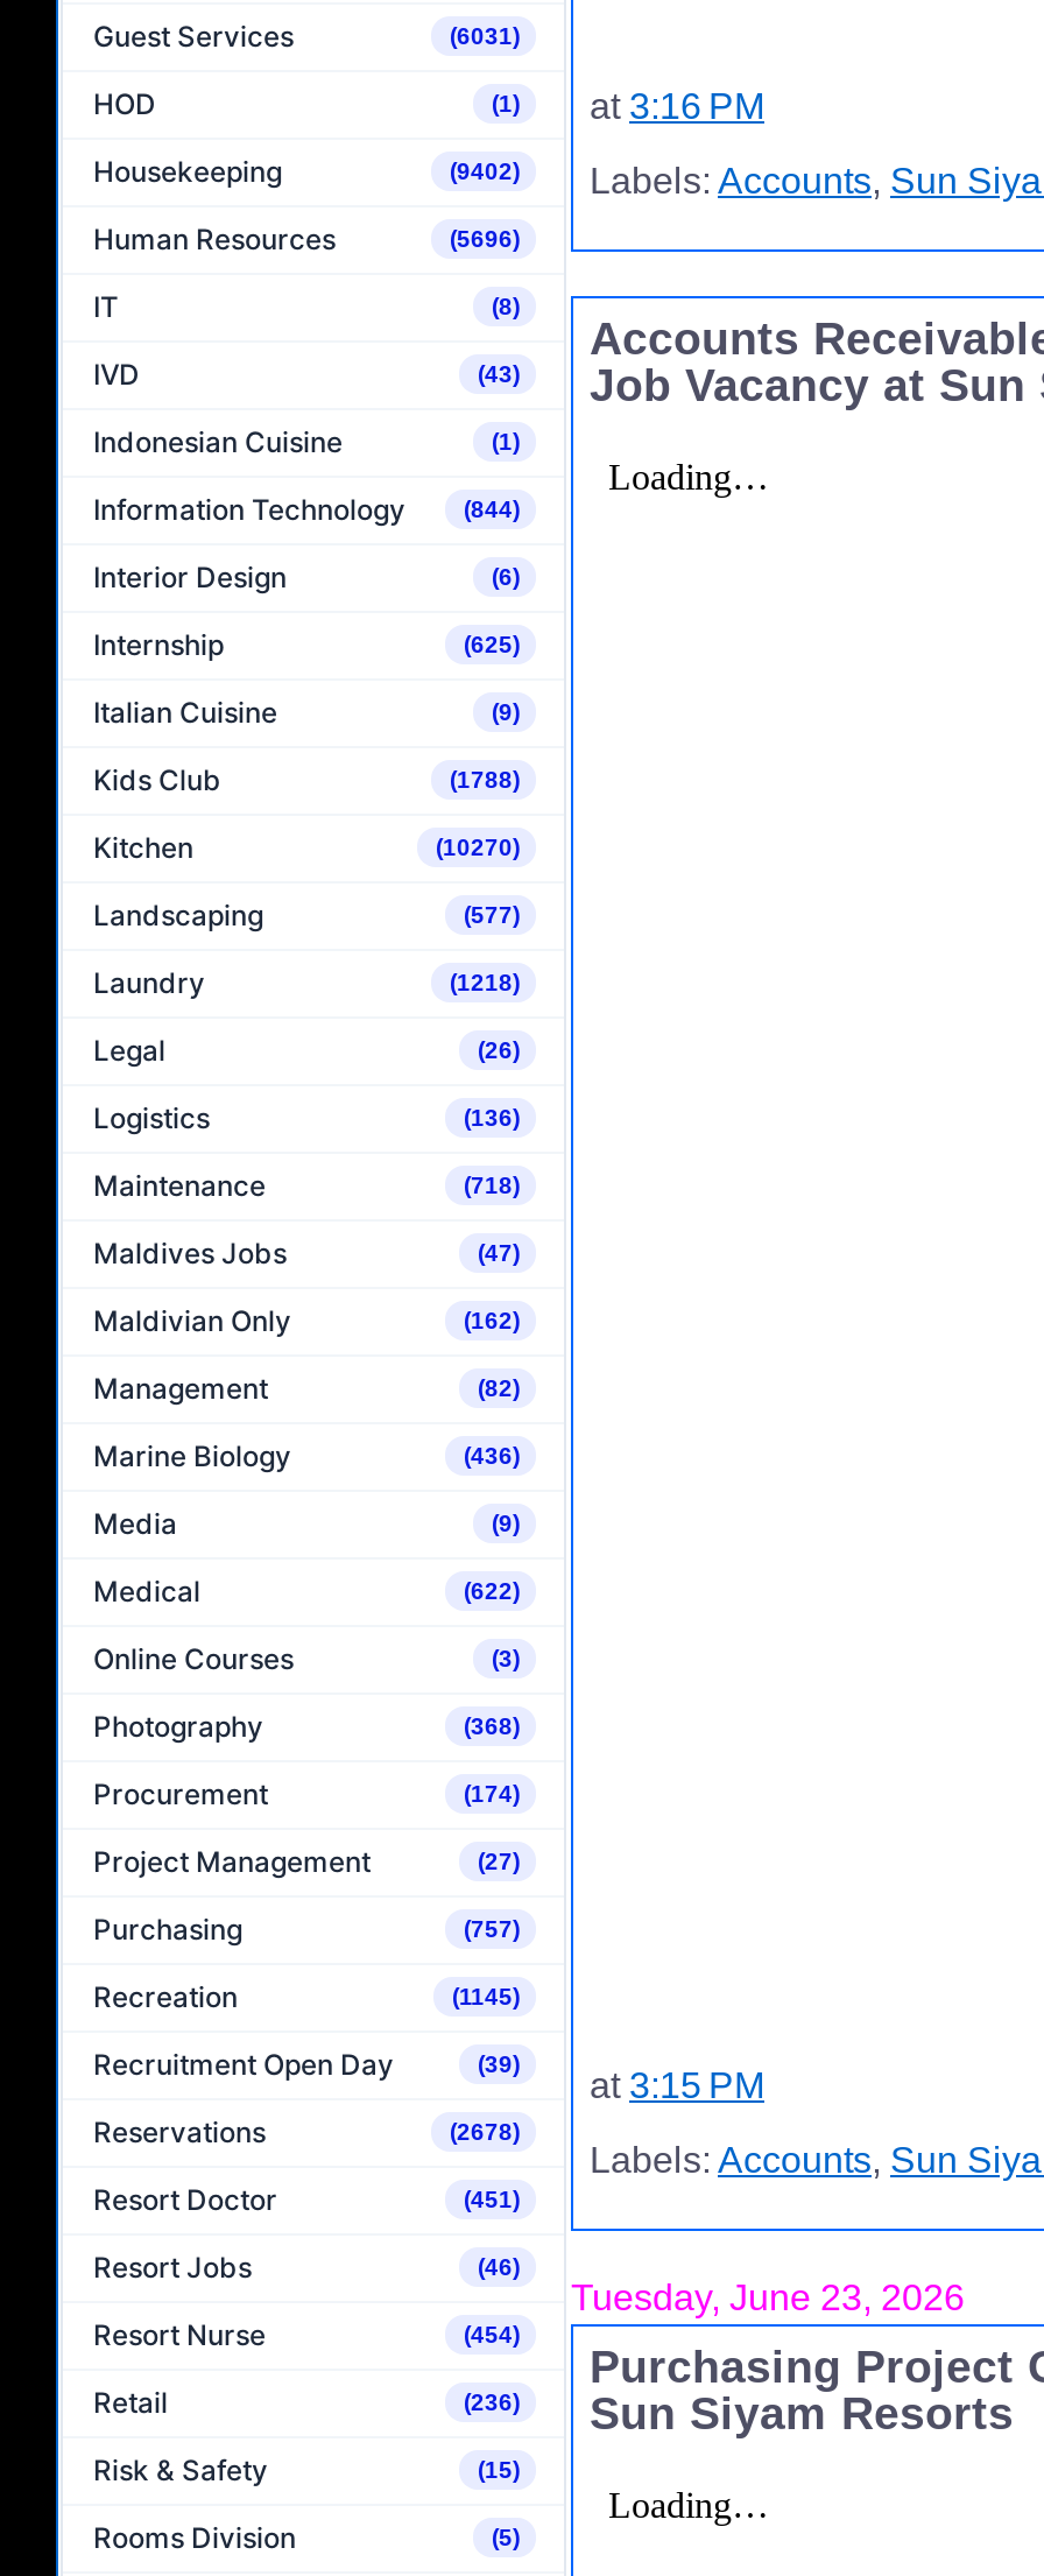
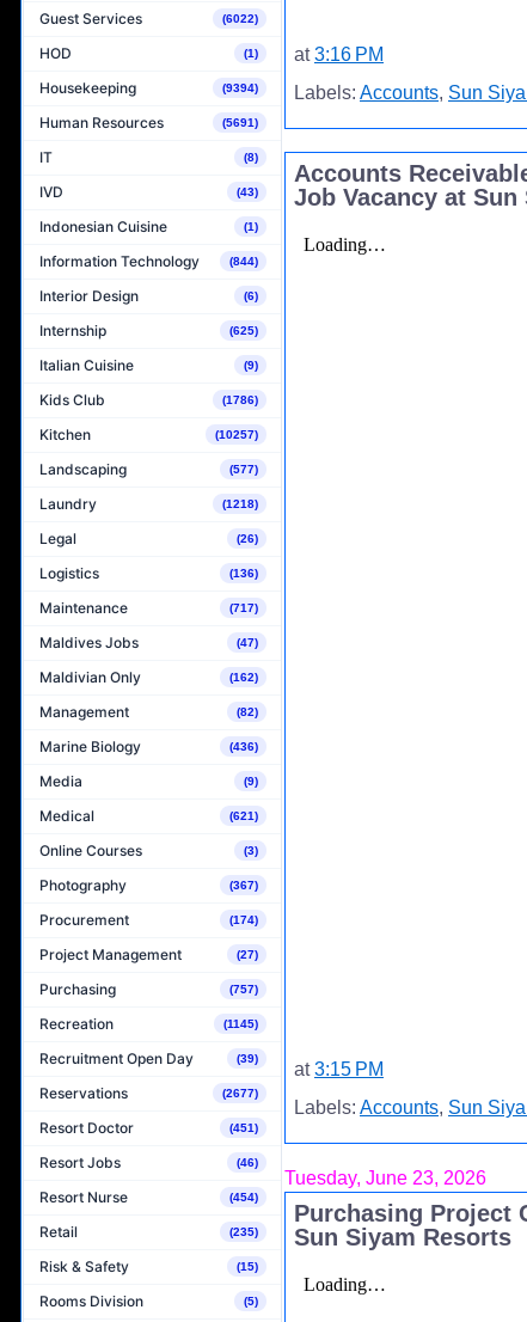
[450,24,520,49] (6031) -> [222,12,258,25] (6022)
[450,159,520,184] (9402) -> [222,81,258,95] (9394)
[450,226,520,252] (5696) -> [222,116,258,129] (5691)
[450,767,520,793] (1788) -> [222,393,258,407] (1786)
[436,835,520,860] (10270) -> [215,428,258,441] (10257)
[464,1173,520,1198] (718) -> [229,601,258,615] (717)
[464,1578,520,1604] (622) -> [229,809,258,822] (621)
[464,1714,520,1739] (368) -> [229,879,258,892] (367)
[450,2119,520,2145] (2678) -> [222,1087,258,1100] (2677)
[464,2390,520,2415] (236) -> [229,1225,258,1238] (235)

